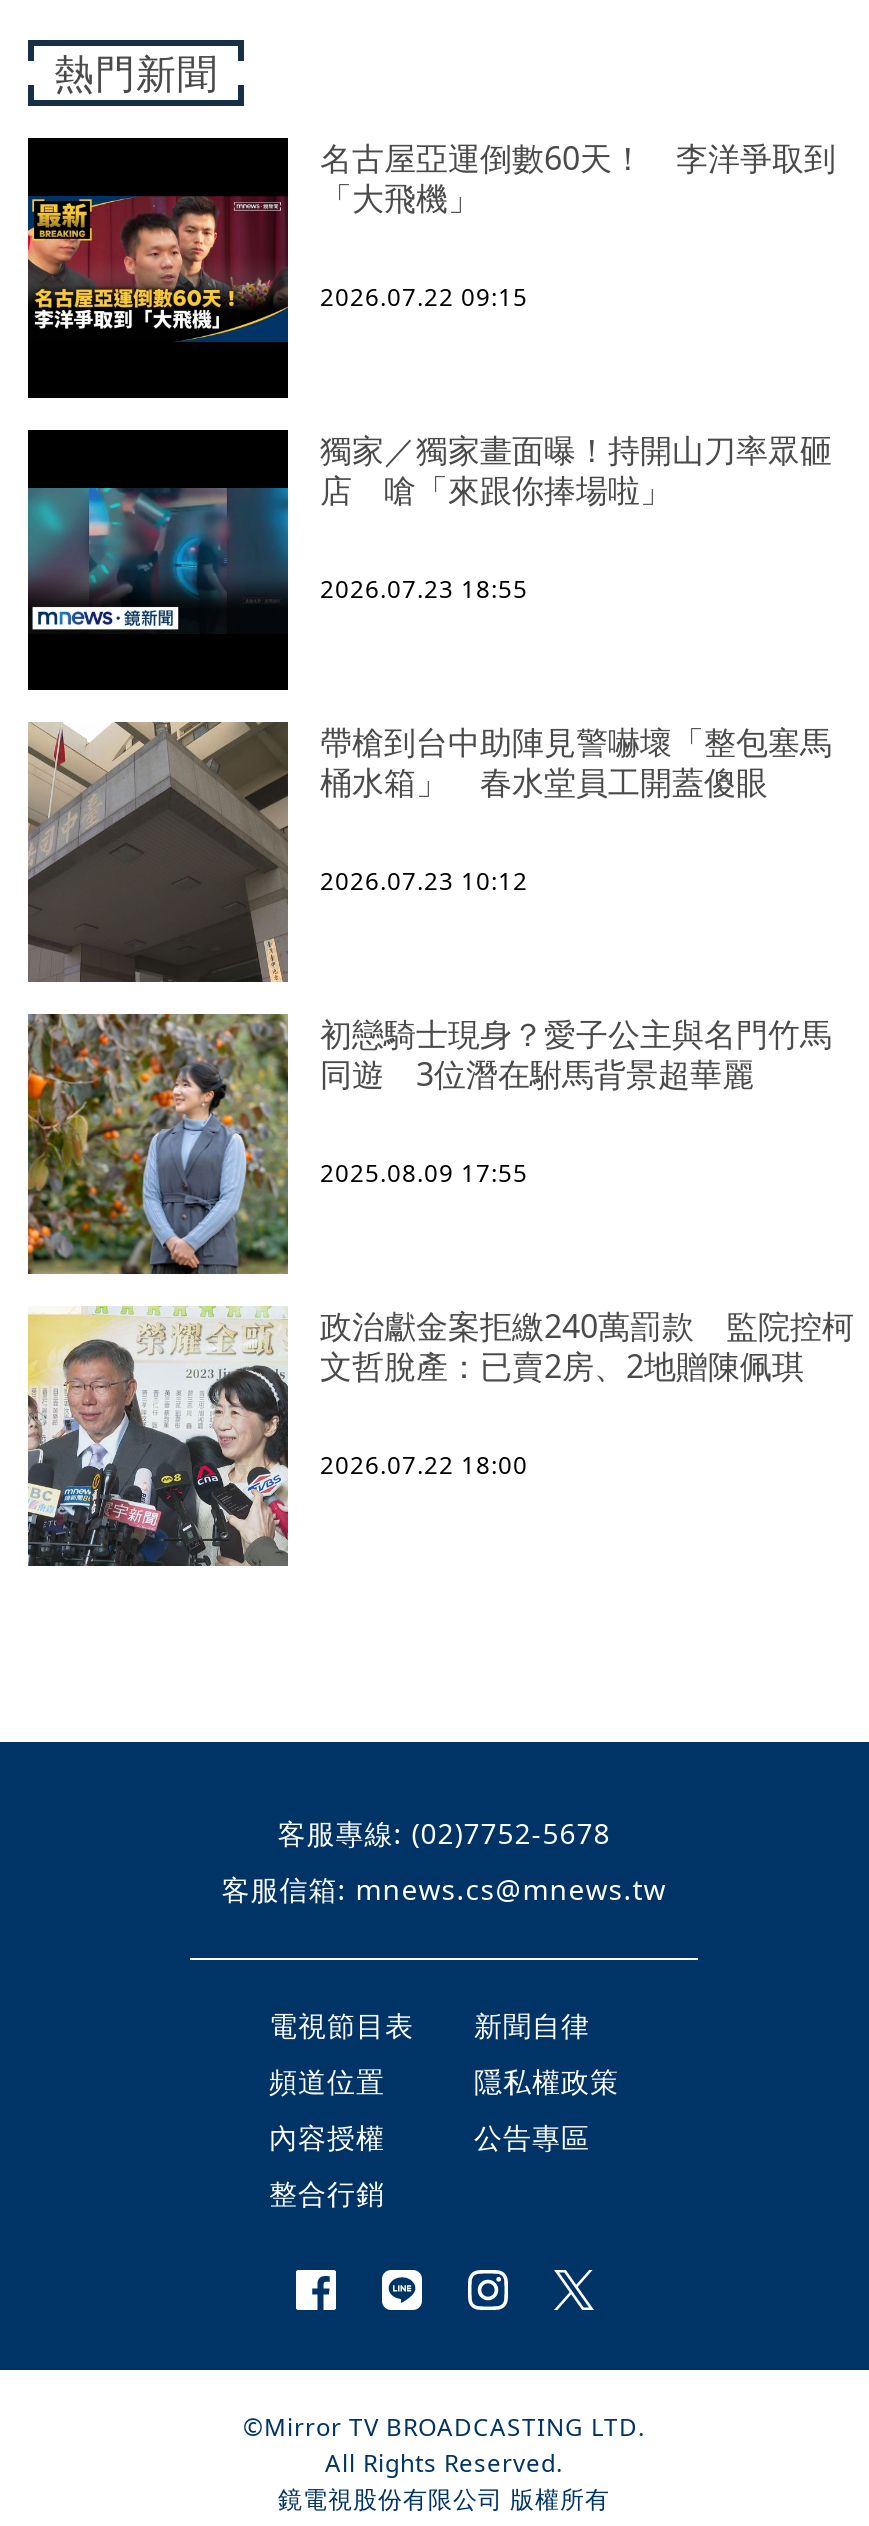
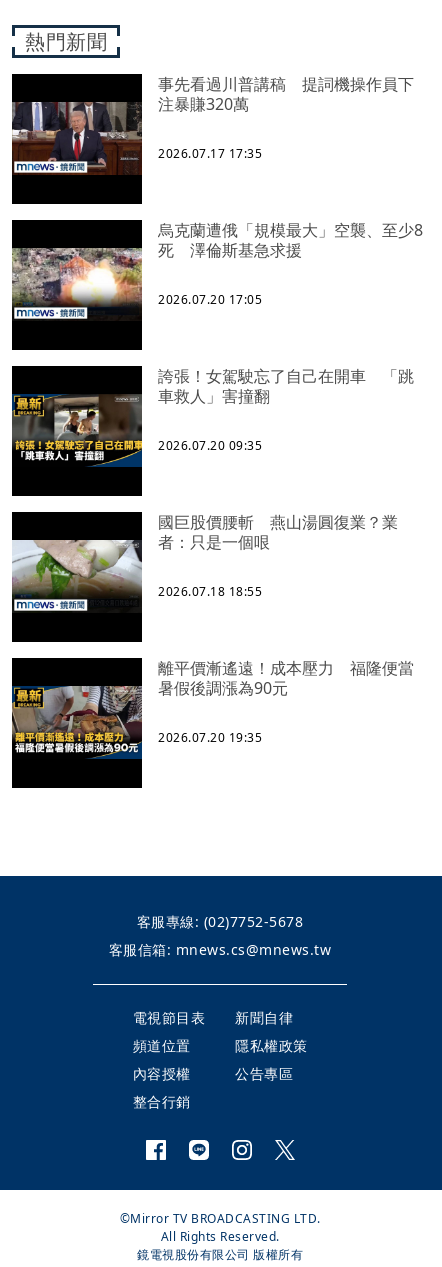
[26,137,836,342] [image] | 名古屋亞運倒數60天！ 李洋爭取到 | 「大飛機」 -> [11,72,414,175] [image] | 事先看過川普講稿 提詞機操作員下 | 注暴賺320萬
[320,281,528,315] 2026.07.22 09:15 -> [158,144,262,161] 2026.07.17 17:35
[26,429,832,604] [image] | 獨家／獨家畫面曝！持開山刀率眾砸 | 店 嗆「來跟你捧場啦」 -> [11,218,423,307] [image] | 烏克蘭遭俄「規模最大」空襲、至少8 | 死 澤倫斯基急求援
[320,573,528,607] 2026.07.23 18:55 -> [158,290,262,307] 2026.07.20 17:05
[26,720,832,984] [image] | 帶槍到台中助陣見警嚇壞「整包塞馬 | 桶水箱」 春水堂員工開蓋傻眼 -> [11,364,414,497] [image] | 誇張！女駕駛忘了自己在開車 「跳 | 車救人」害撞翻
[320,865,528,899] 2026.07.23 10:12 -> [158,436,262,453] 2026.07.20 09:35
[26,1012,832,1276] [image] | 初戀騎士現身？愛子公主與名門竹馬 | 同遊 3位潛在駙馬背景超華麗 -> [11,510,398,643] [image] | 國巨股價腰斬 燕山湯圓復業？業 | 者：只是一個哏
[320,1157,528,1191] 2025.08.09 17:55 -> [158,582,262,599] 2026.07.18 18:55
[26,1305,854,1568] [image] | 政治獻金案拒繳240萬罰款 監院控柯 | 文哲脫產：已賣2房、2地贈陳佩琪 -> [11,656,414,789] [image] | 離平價漸遙遠！成本壓力 福隆便當 | 暑假後調漲為90元
[320,1449,528,1483] 2026.07.22 18:00 -> [158,728,262,745] 2026.07.20 19:35

